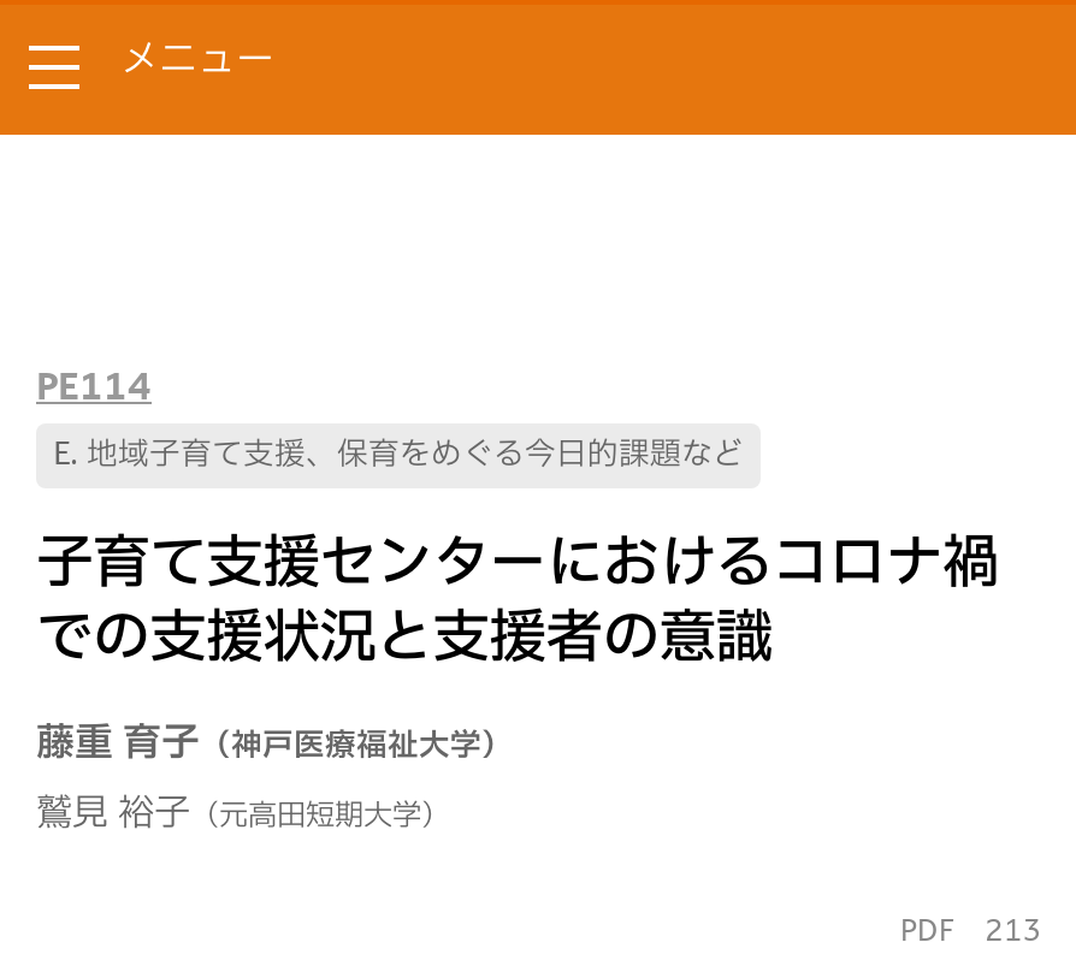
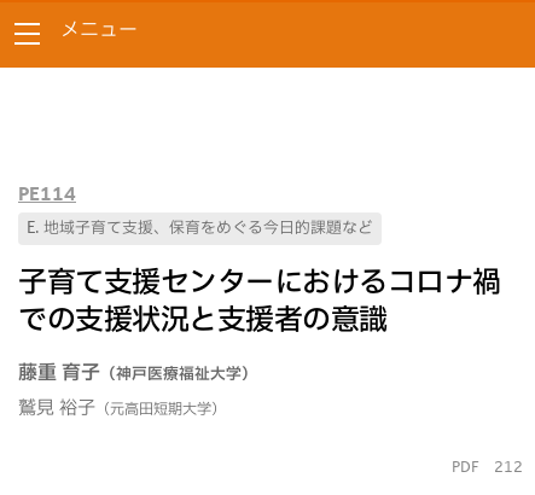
[900,920,1042,949] PDF 213 -> [451,462,523,476] PDF 212

